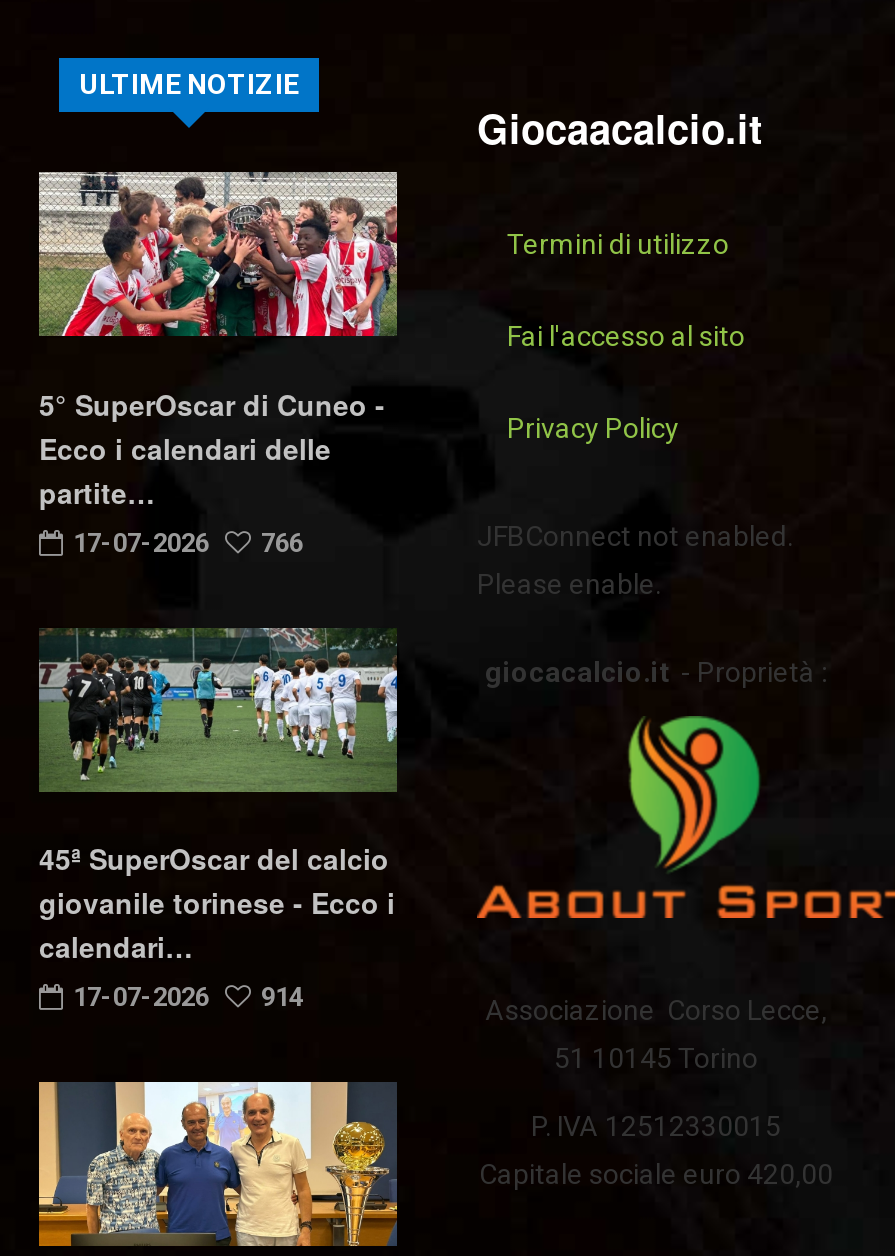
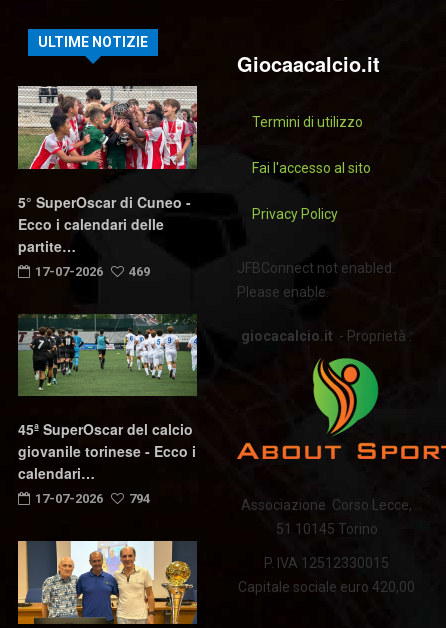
[73,527,303,557] 17-07-2026 766 -> [35,263,150,278] 17-07-2026 469
[73,982,303,1012] 17-07-2026 914 -> [35,491,150,506] 17-07-2026 794

